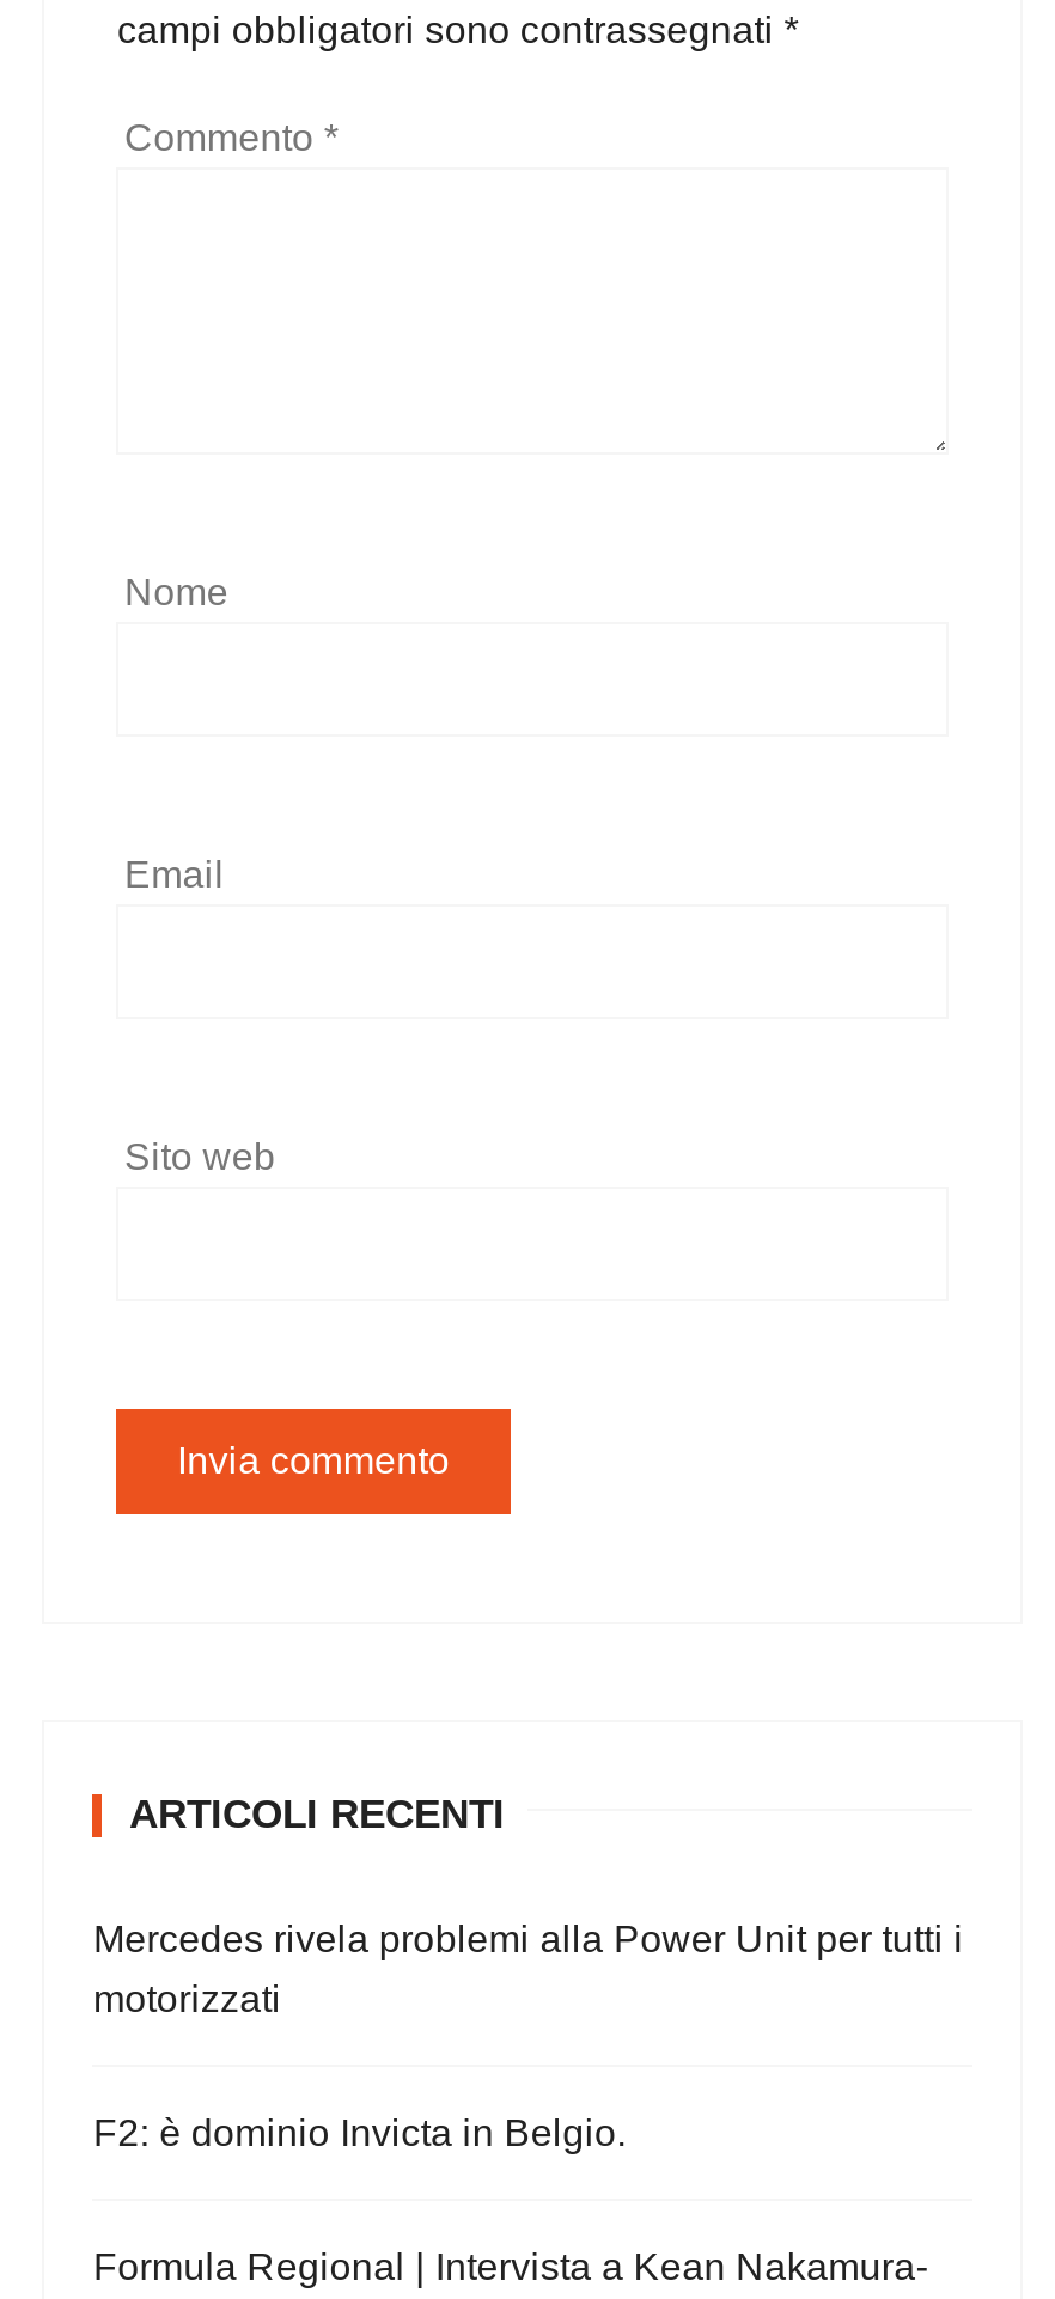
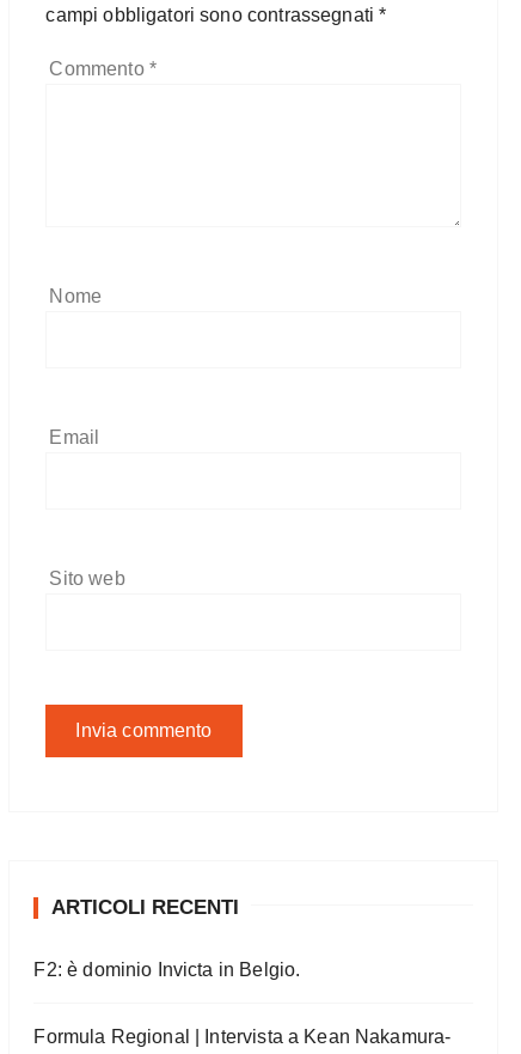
[93,1919,964,2019] Mercedes rivela problemi alla Power Unit per tutti i | motorizzati -> none

